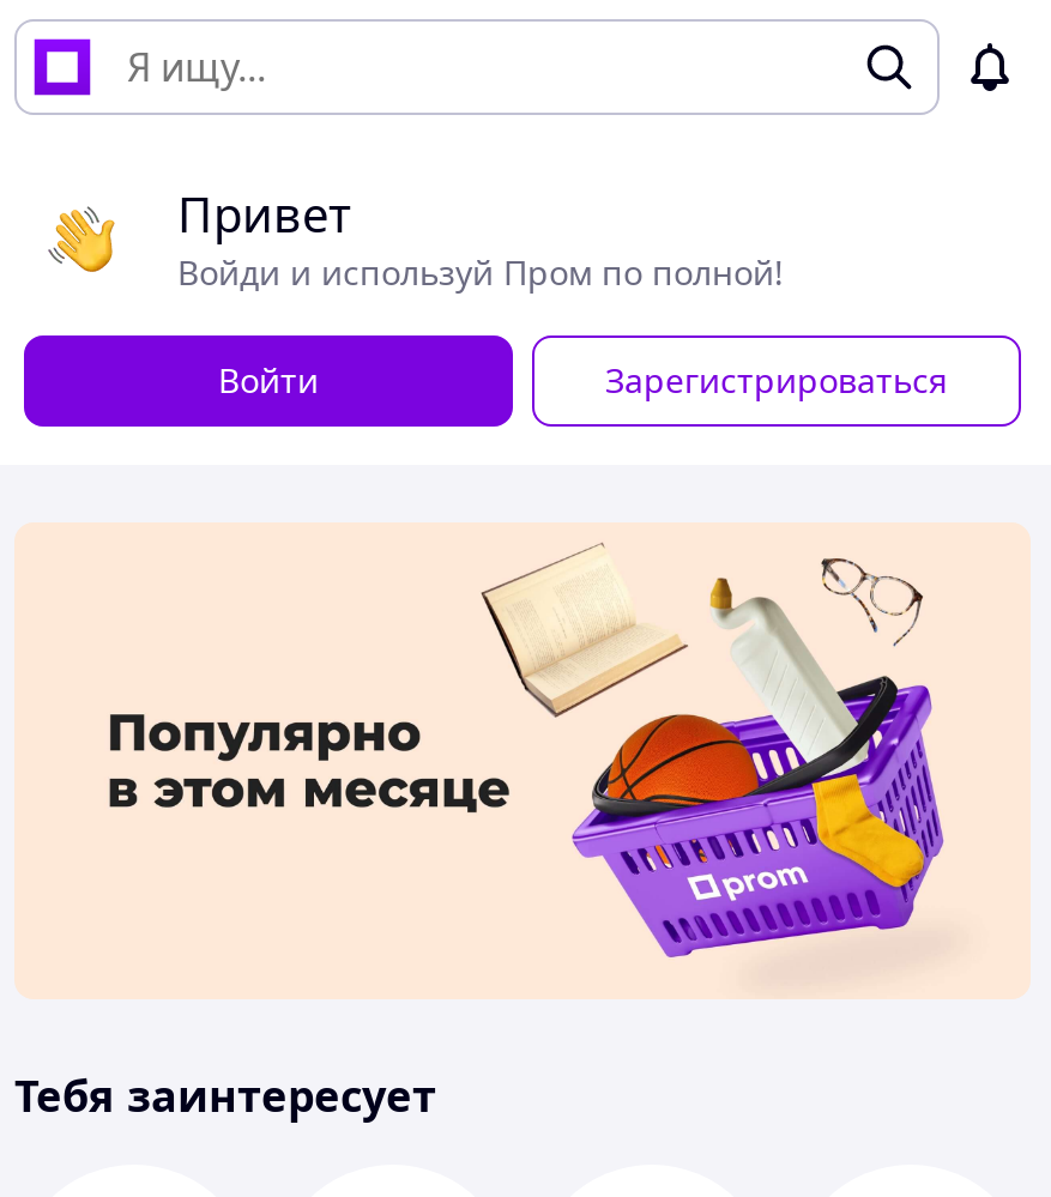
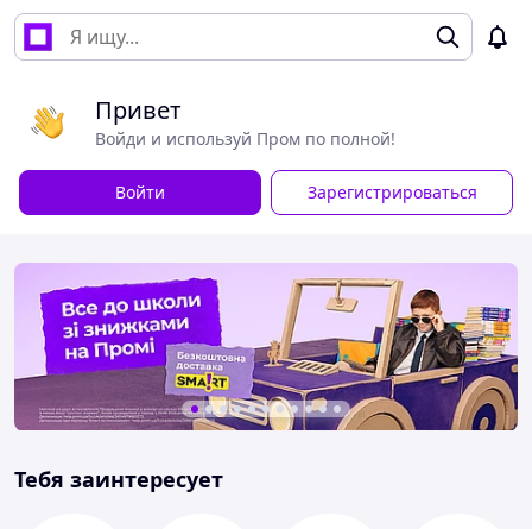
[17,525,1028,999] [image] -> [13,263,519,432] [image]

